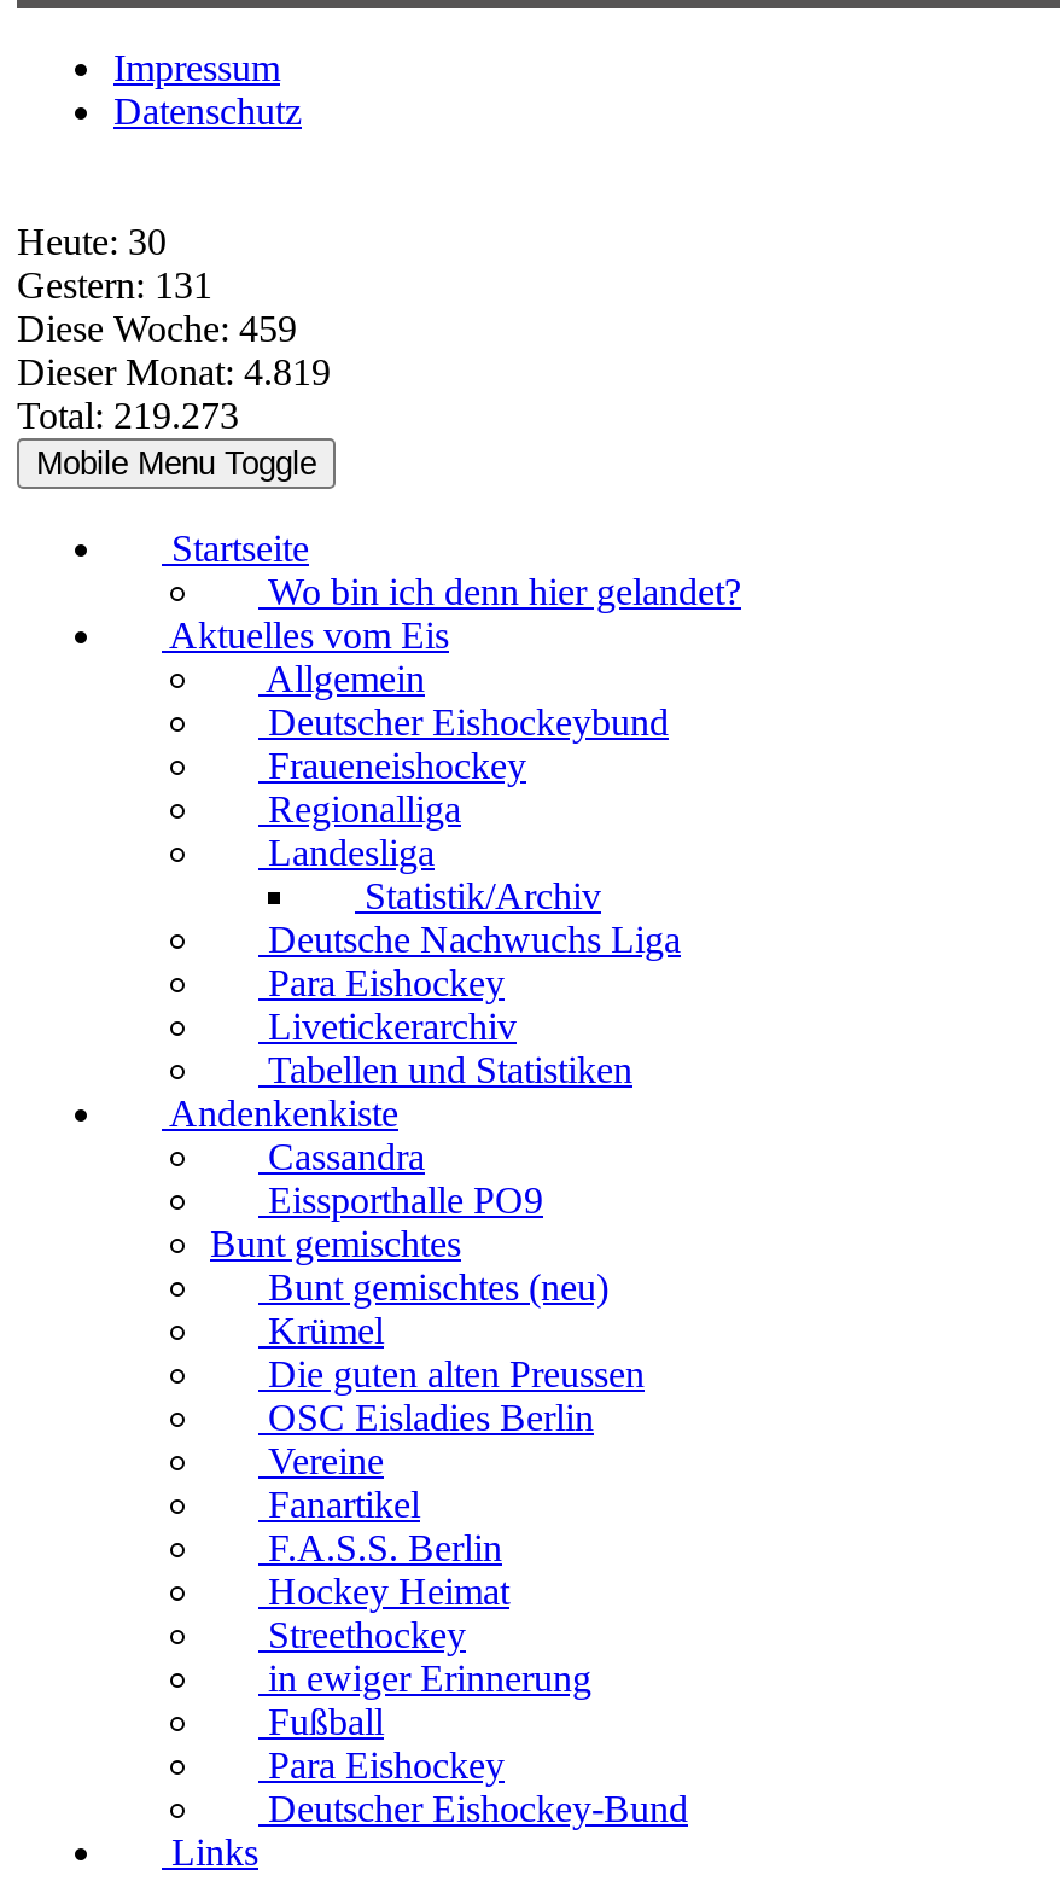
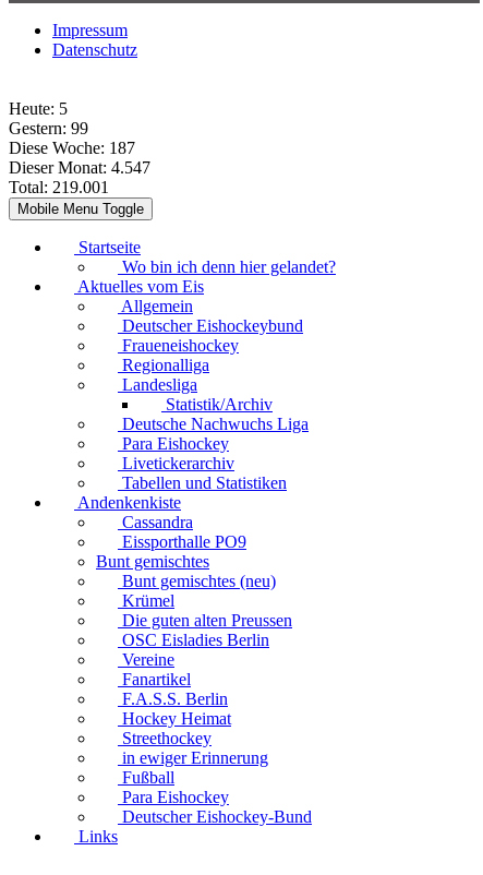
[17,221,167,262] Heute: 30 -> [9,99,68,118] Heute: 5
[17,265,212,306] Gestern: 131 -> [9,119,88,138] Gestern: 99
[17,308,297,349] Diese Woche: 459 -> [9,139,135,157] Diese Woche: 187
[17,352,331,393] Dieser Monat: 4.819 -> [9,158,150,177] Dieser Monat: 4.547
[17,395,239,436] Total: 219.273 -> [9,178,109,196] Total: 219.001

